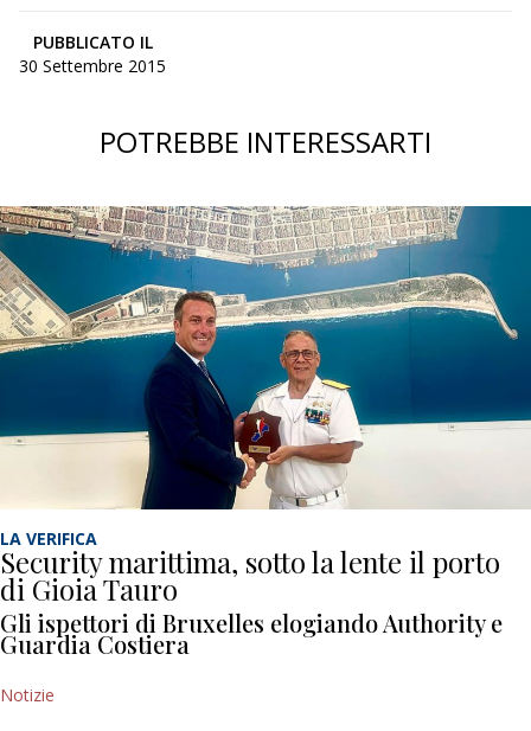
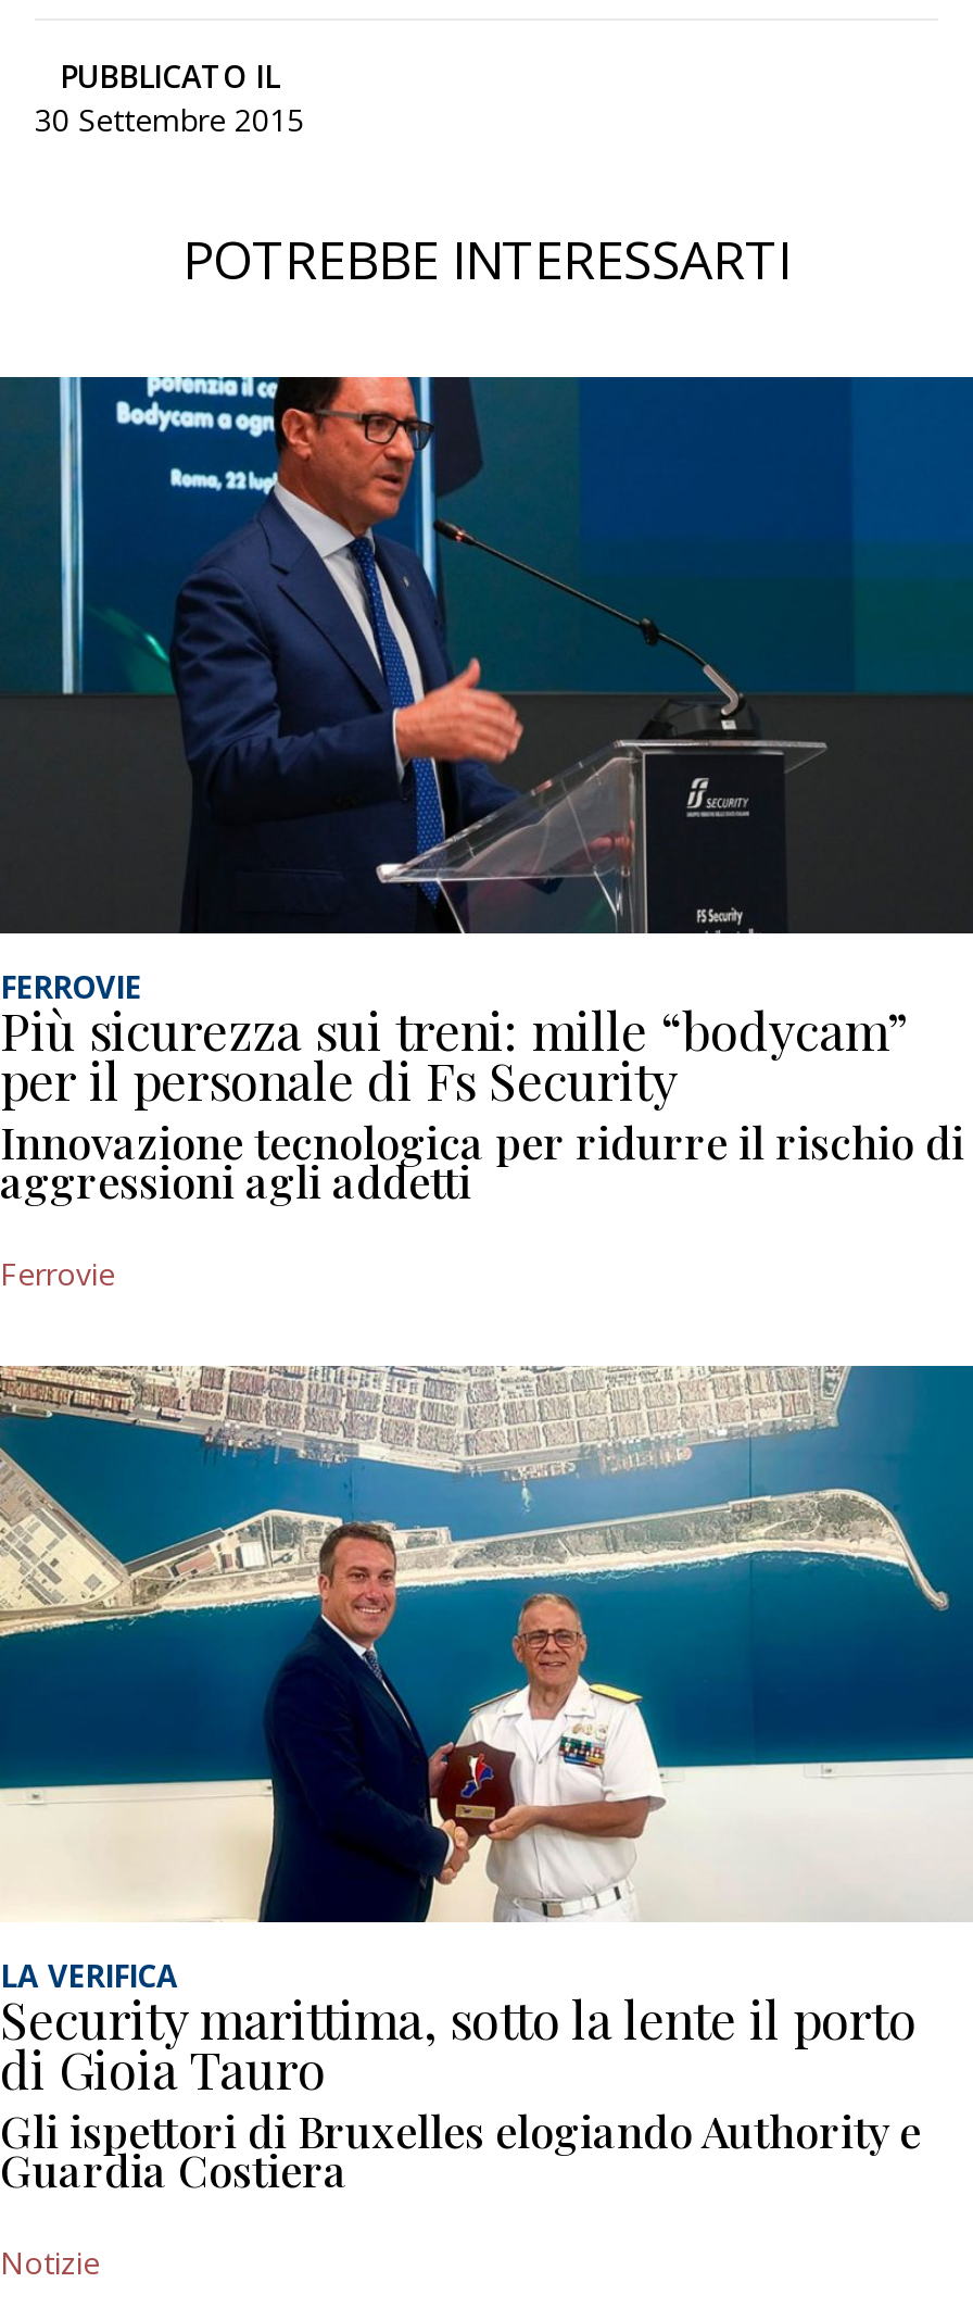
none -> [0,375,966,1295] [image] | FERROVIE | Più sicurezza sui treni: mille “bodycam” | per il personale di Fs Security | Innovazione tecnologica per ridurre il rischio di | aggressioni agli addetti | Ferrovie

